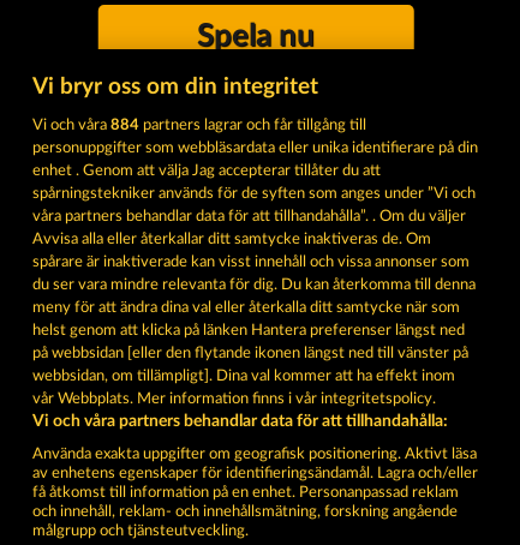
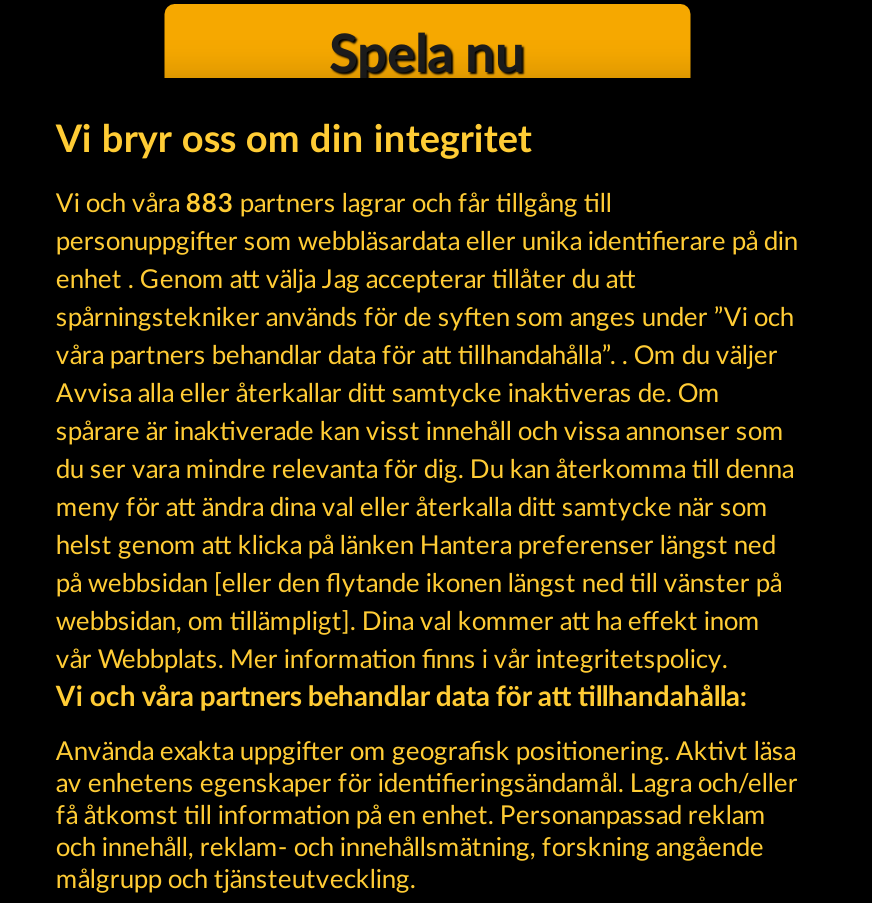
[33,118,367,133] Vi och våra 884 partners lagrar och får tillgång till -> [56,192,612,218] Vi och våra 883 partners lagrar och får tillgång till

